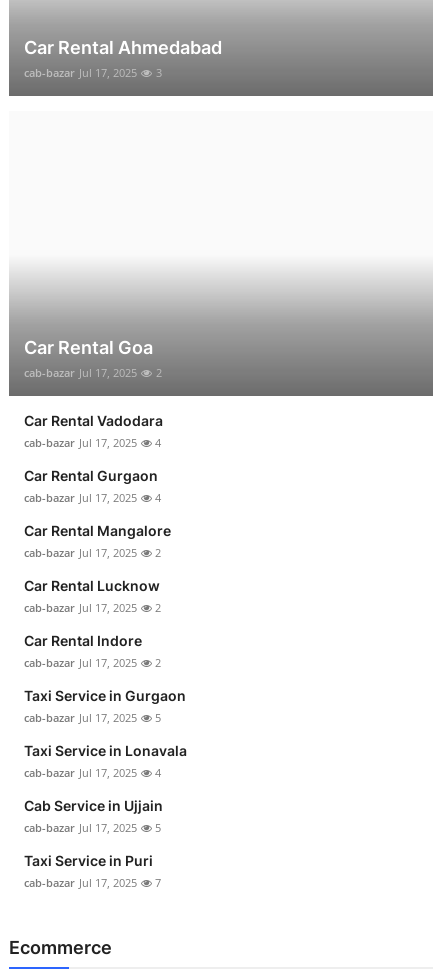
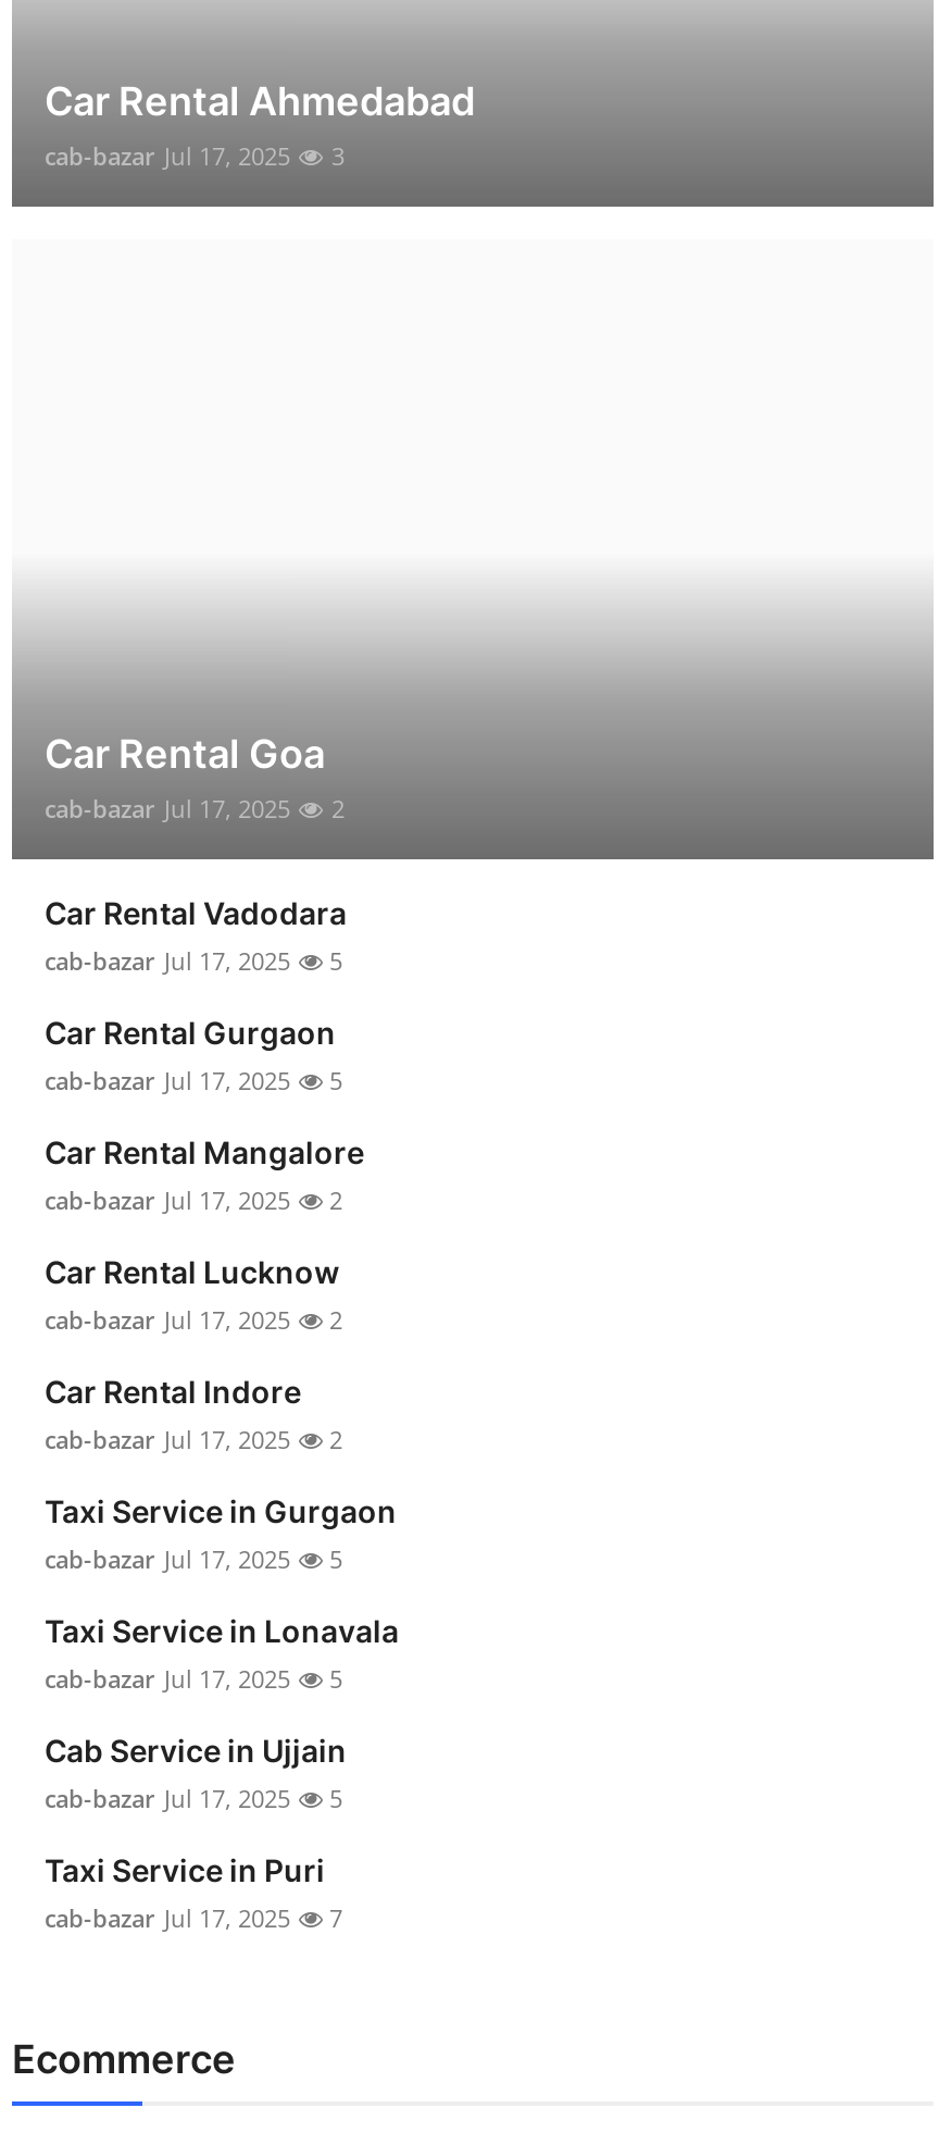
[24,435,161,450] cab-bazar Jul 17, 2025 4 -> [45,945,342,977] cab-bazar Jul 17, 2025 5
[24,490,161,505] cab-bazar Jul 17, 2025 4 -> [45,1064,342,1097] cab-bazar Jul 17, 2025 5
[24,765,161,780] cab-bazar Jul 17, 2025 4 -> [45,1663,342,1695] cab-bazar Jul 17, 2025 5

